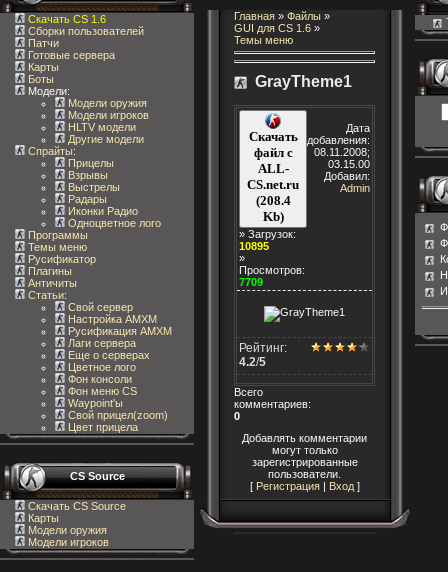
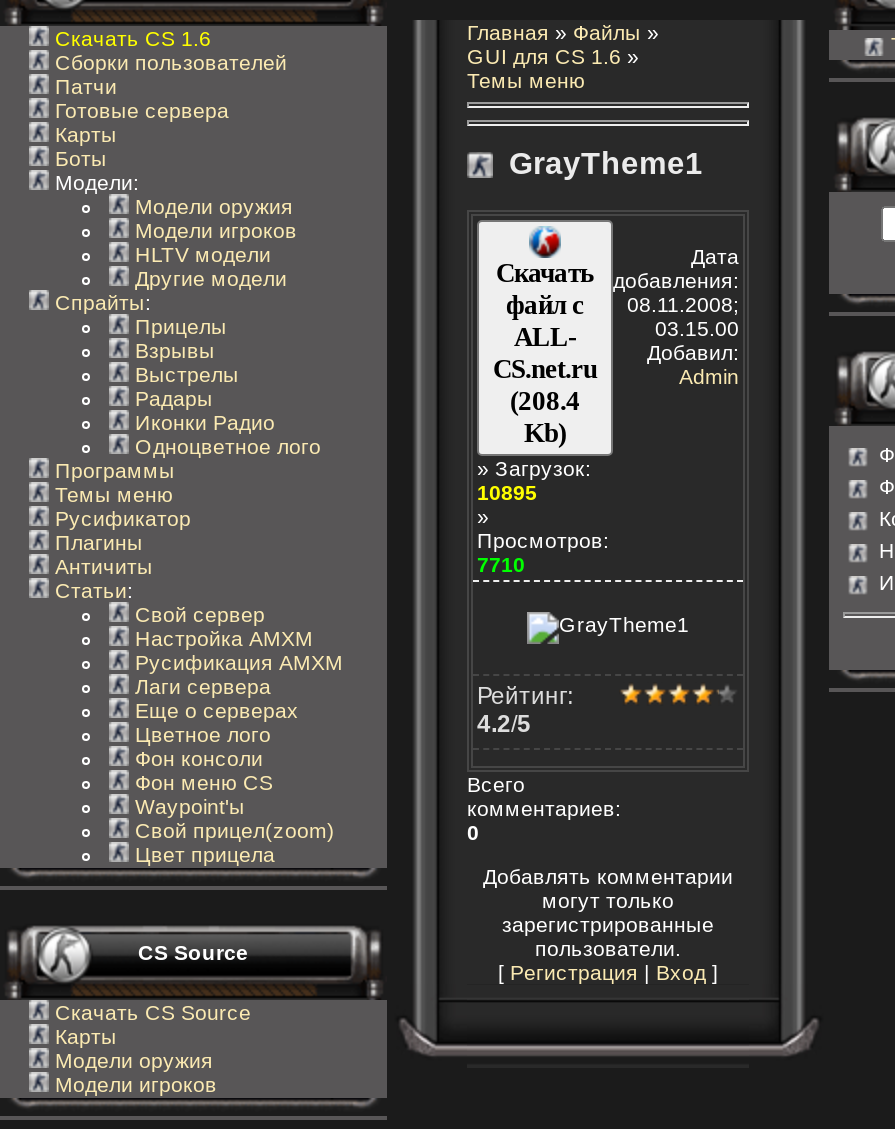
[239,275,263,287] 7709 -> [477,551,525,575] 7710

